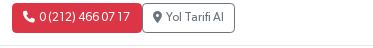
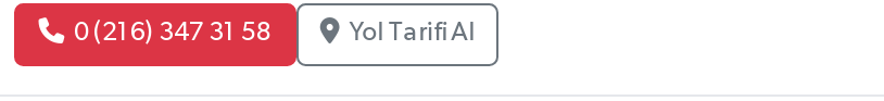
[39,11,130,23] 0 (212) 466 07 17 -> [74,20,271,46] 0 (216) 347 31 58

